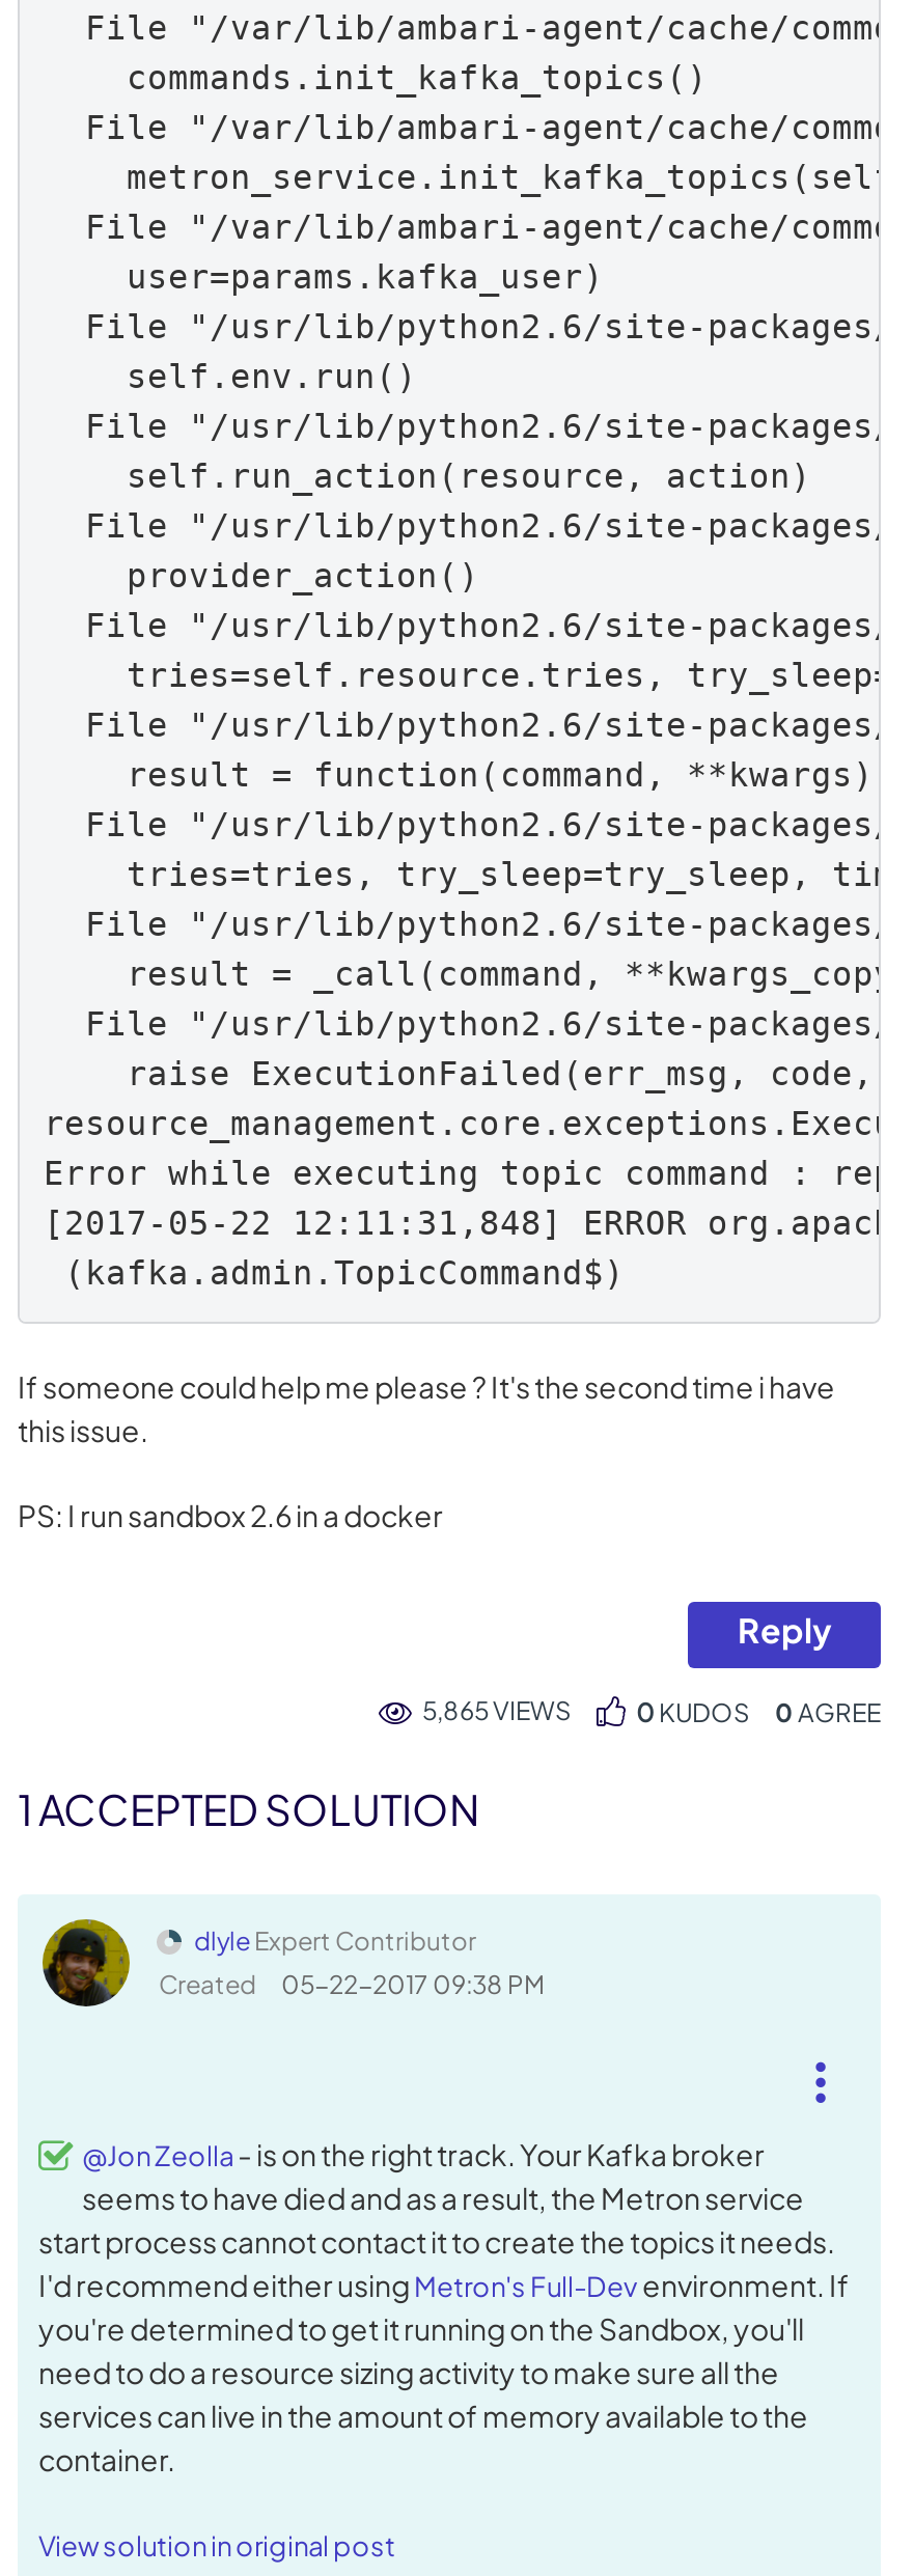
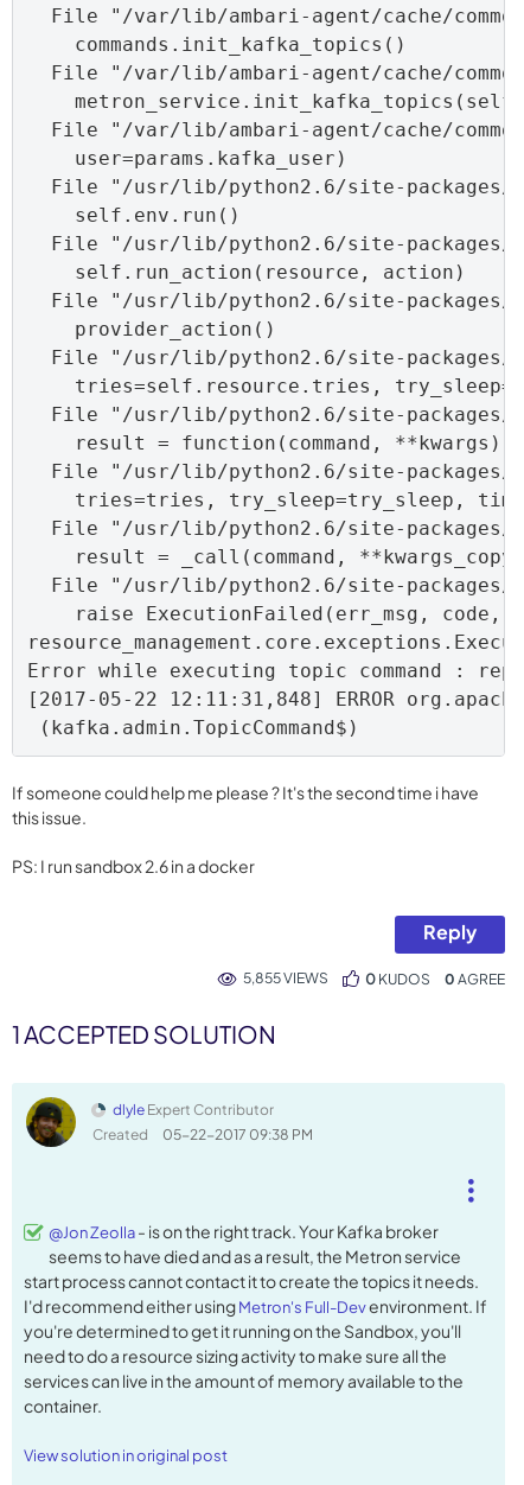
[422,1695,572,1726] 5,865 VIEWS -> [243,969,328,987] 5,855 VIEWS

